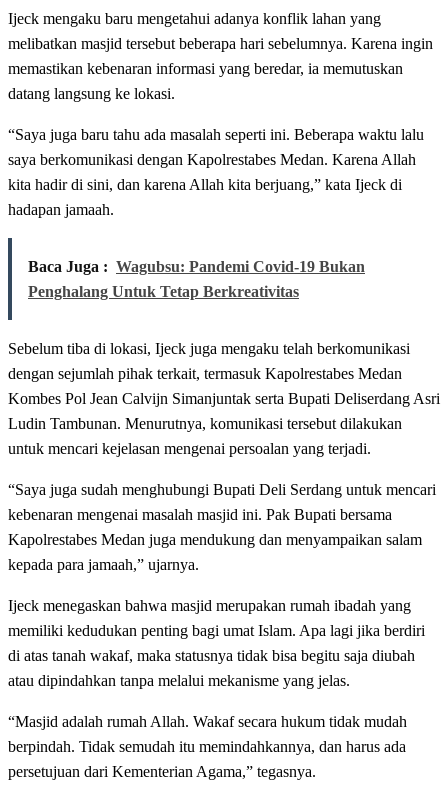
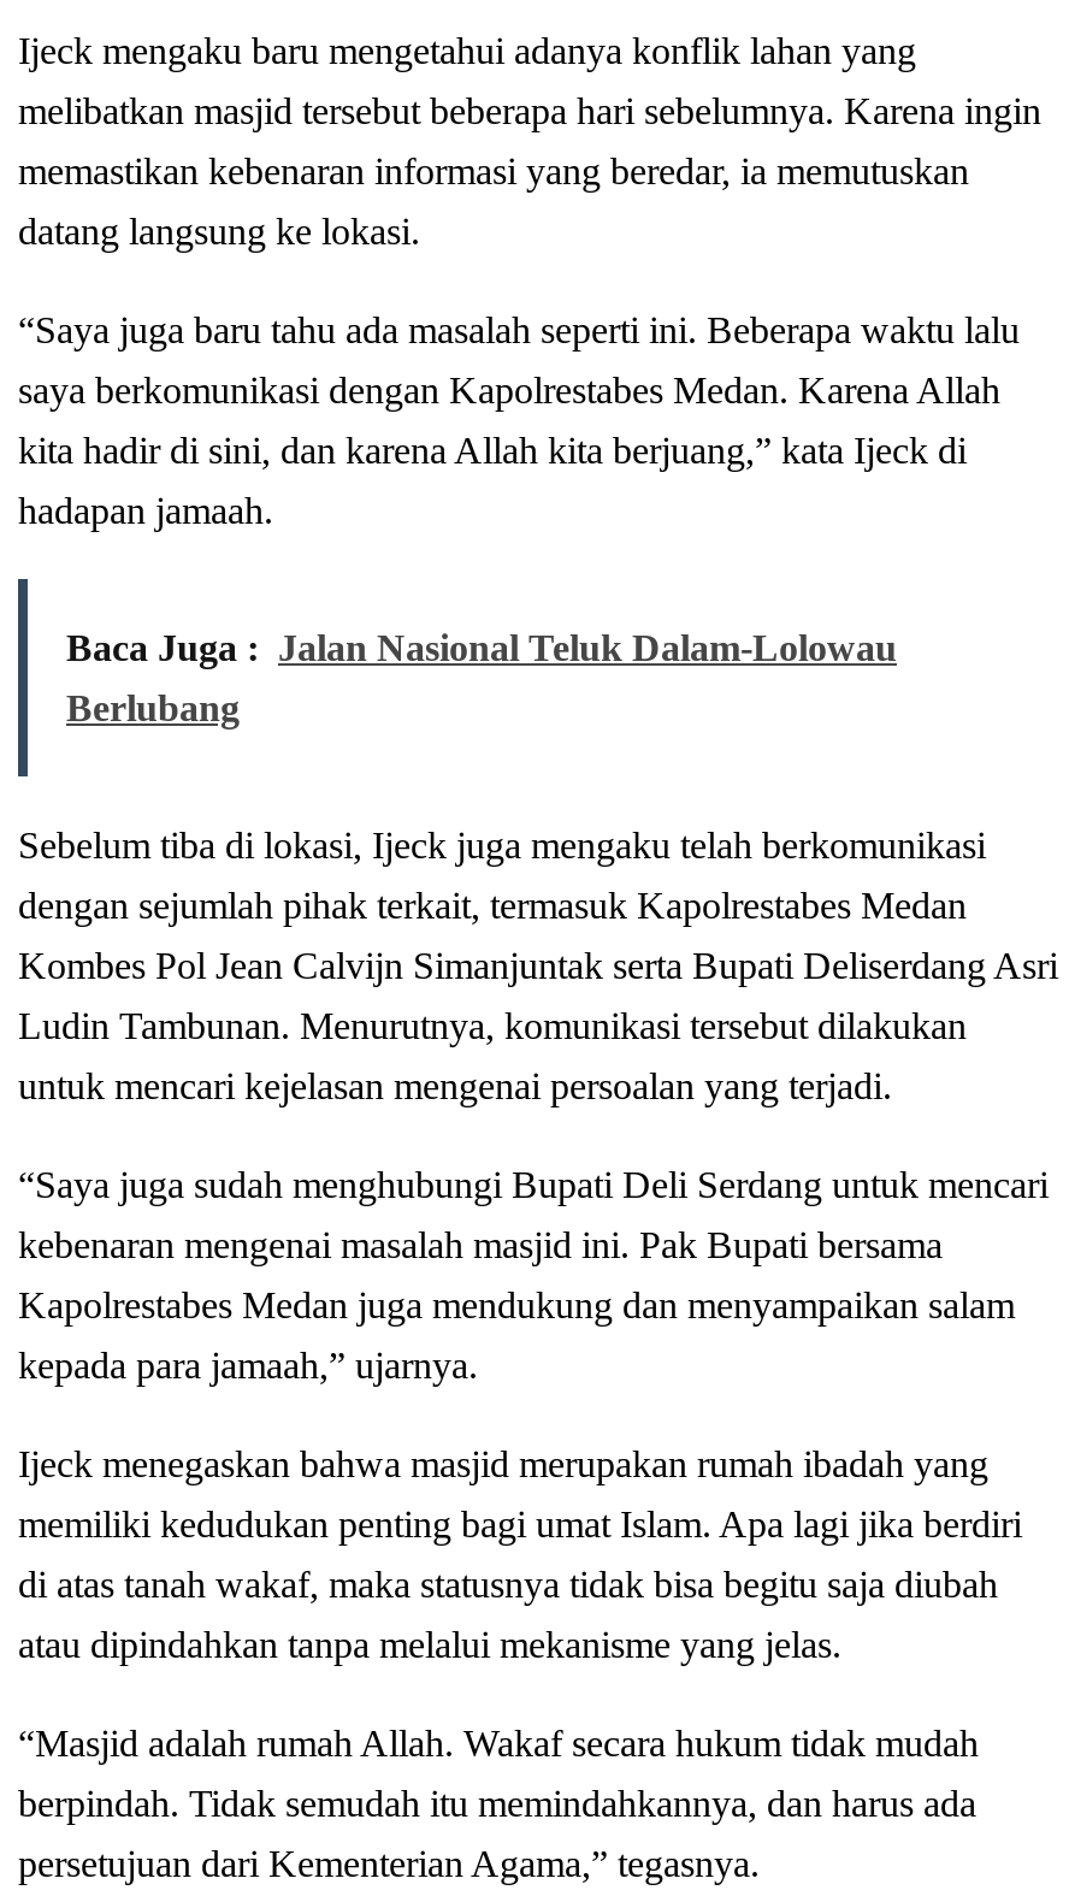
[28,258,365,275] Baca Juga : Wagubsu: Pandemi Covid-19 Bukan -> [66,627,897,668] Baca Juga : Jalan Nasional Teluk Dalam-Lolowau
[28,283,299,300] Penghalang Untuk Tetap Berkreativitas -> [66,687,240,728] Berlubang

